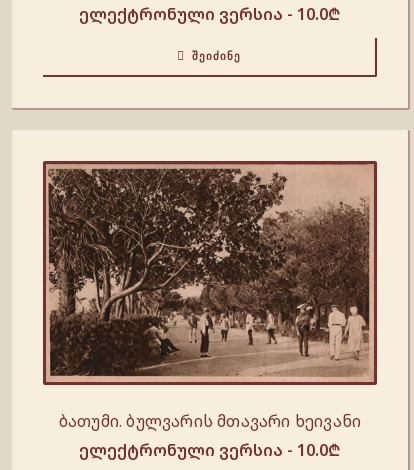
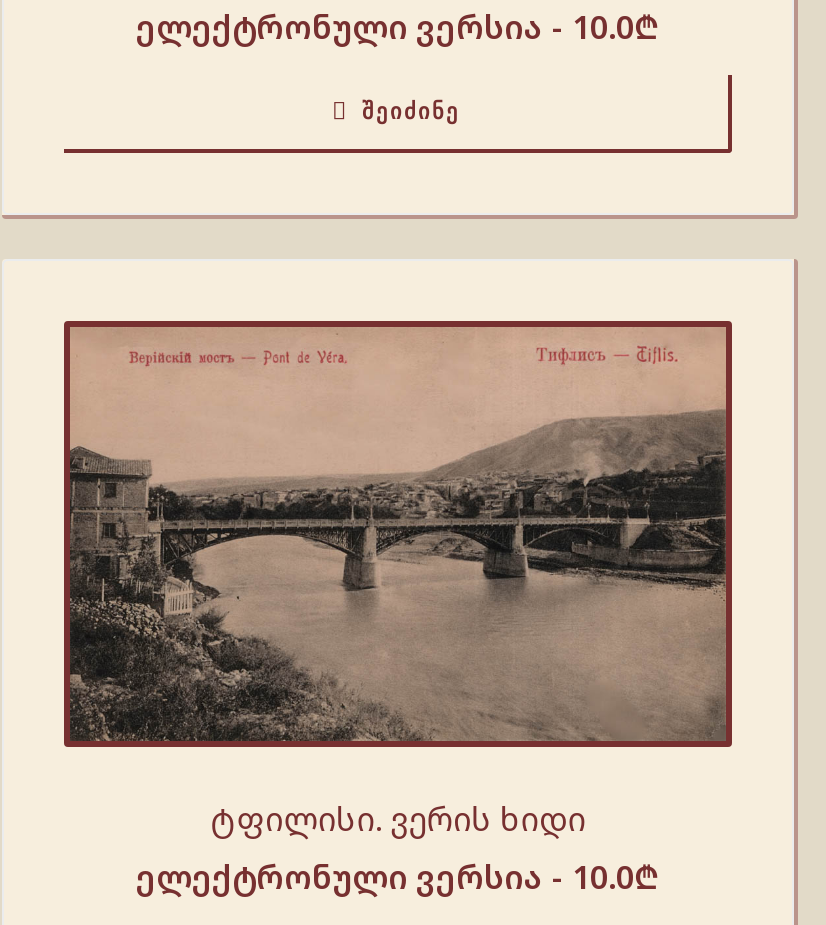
[45,168,375,432] [image] | ბათუმი. ბულვარის მთავარი ხეივანი -> [68,338,728,841] [image] | ტფილისი. ვერის ხიდი

